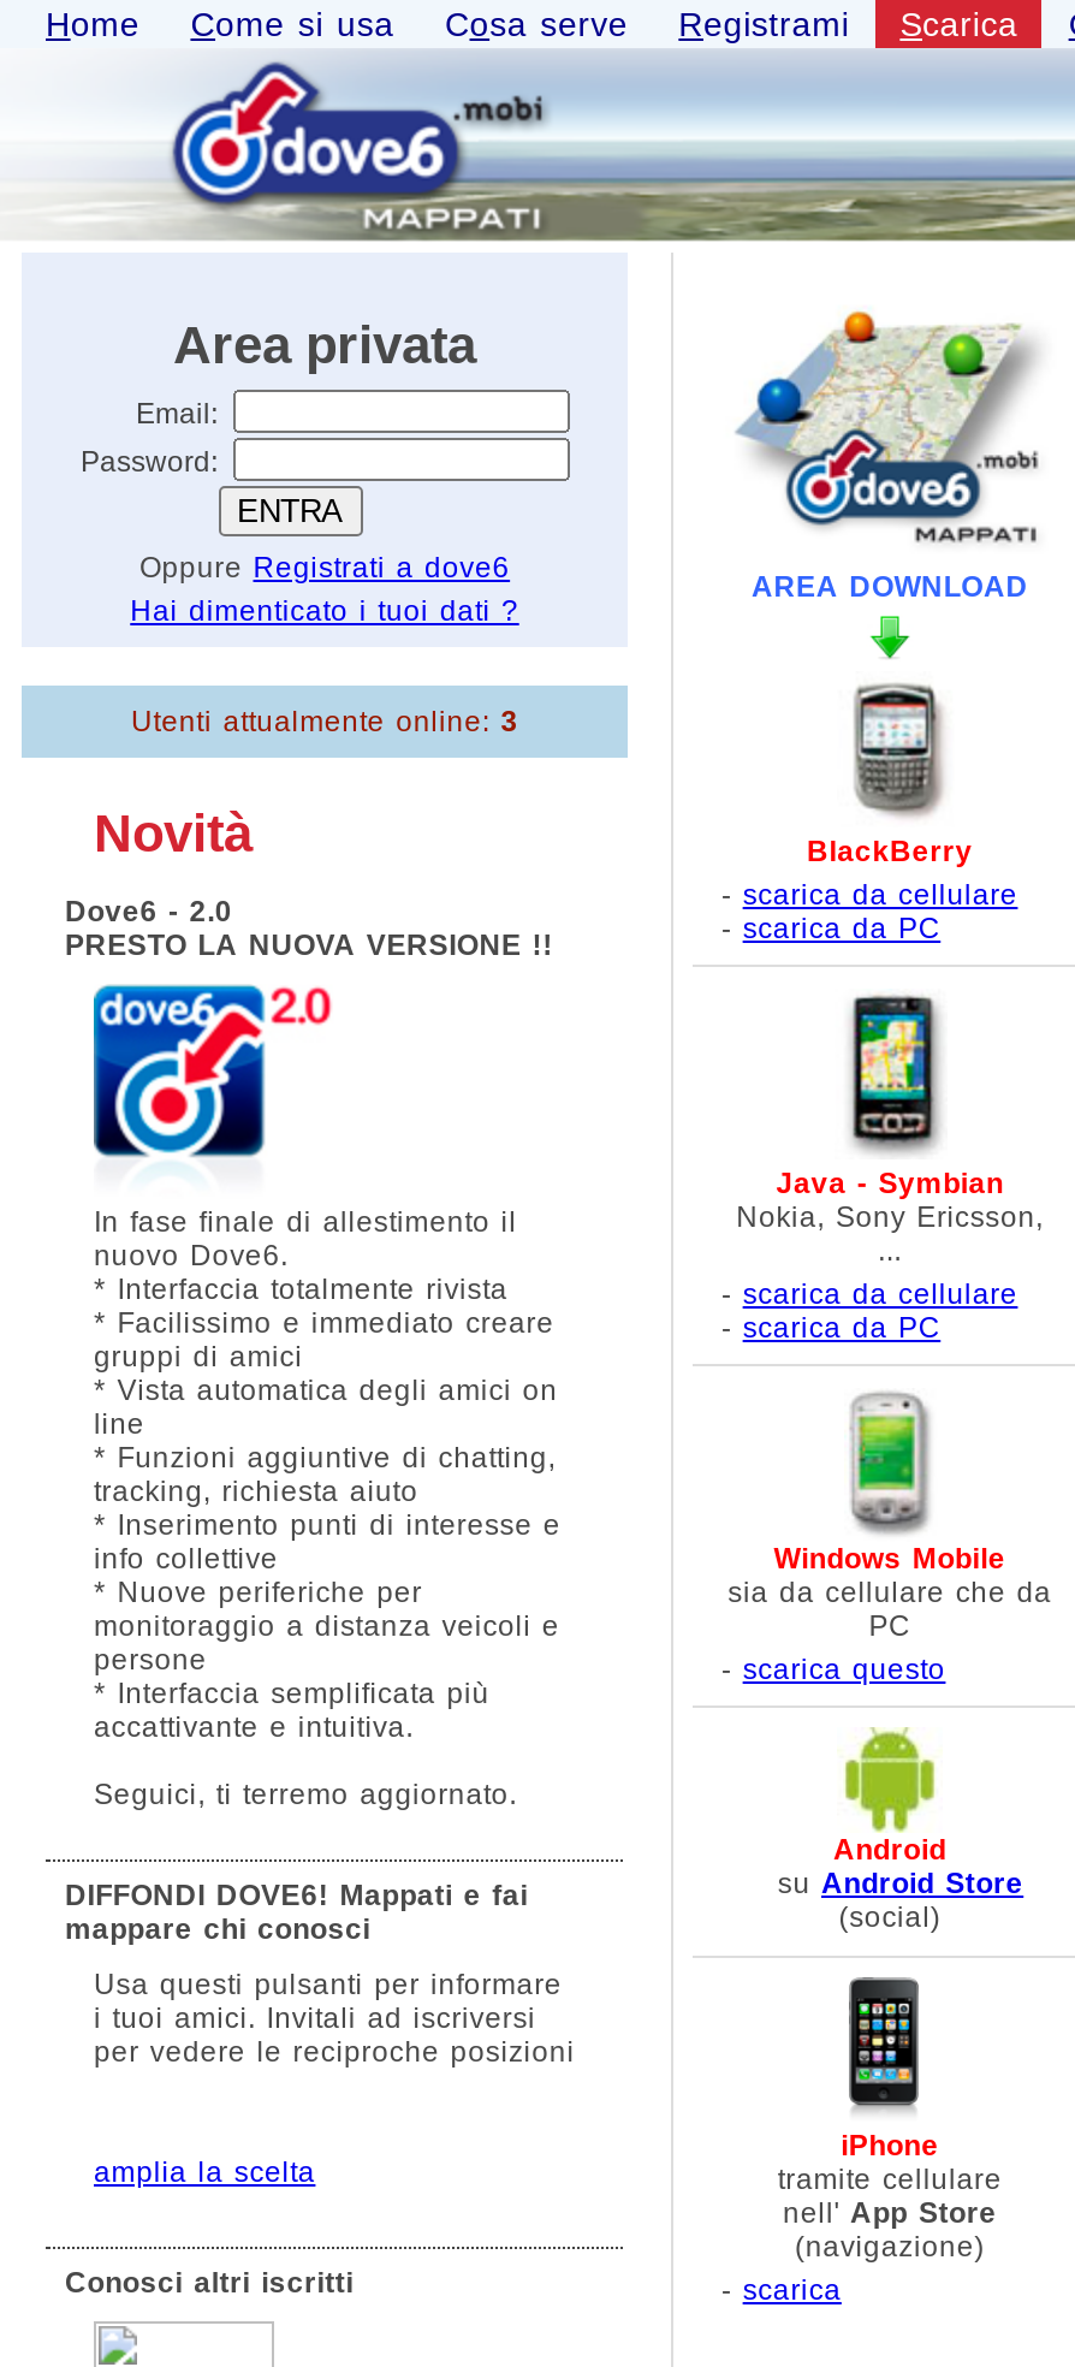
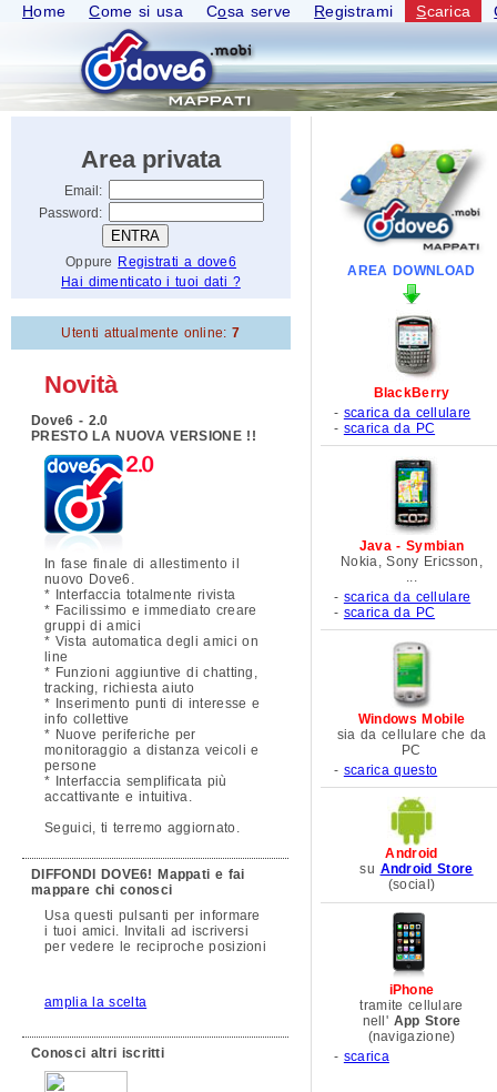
[131,704,518,738] Utenti attualmente online: 3 -> [62,325,240,340] Utenti attualmente online: 7

